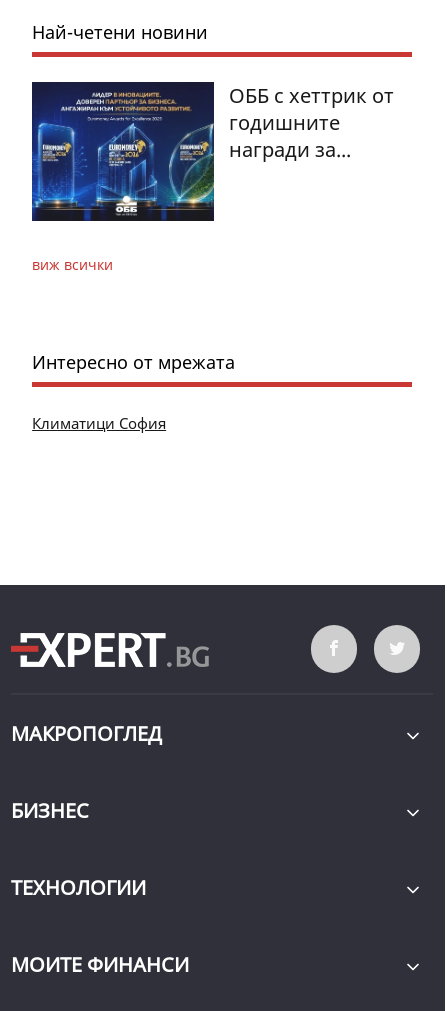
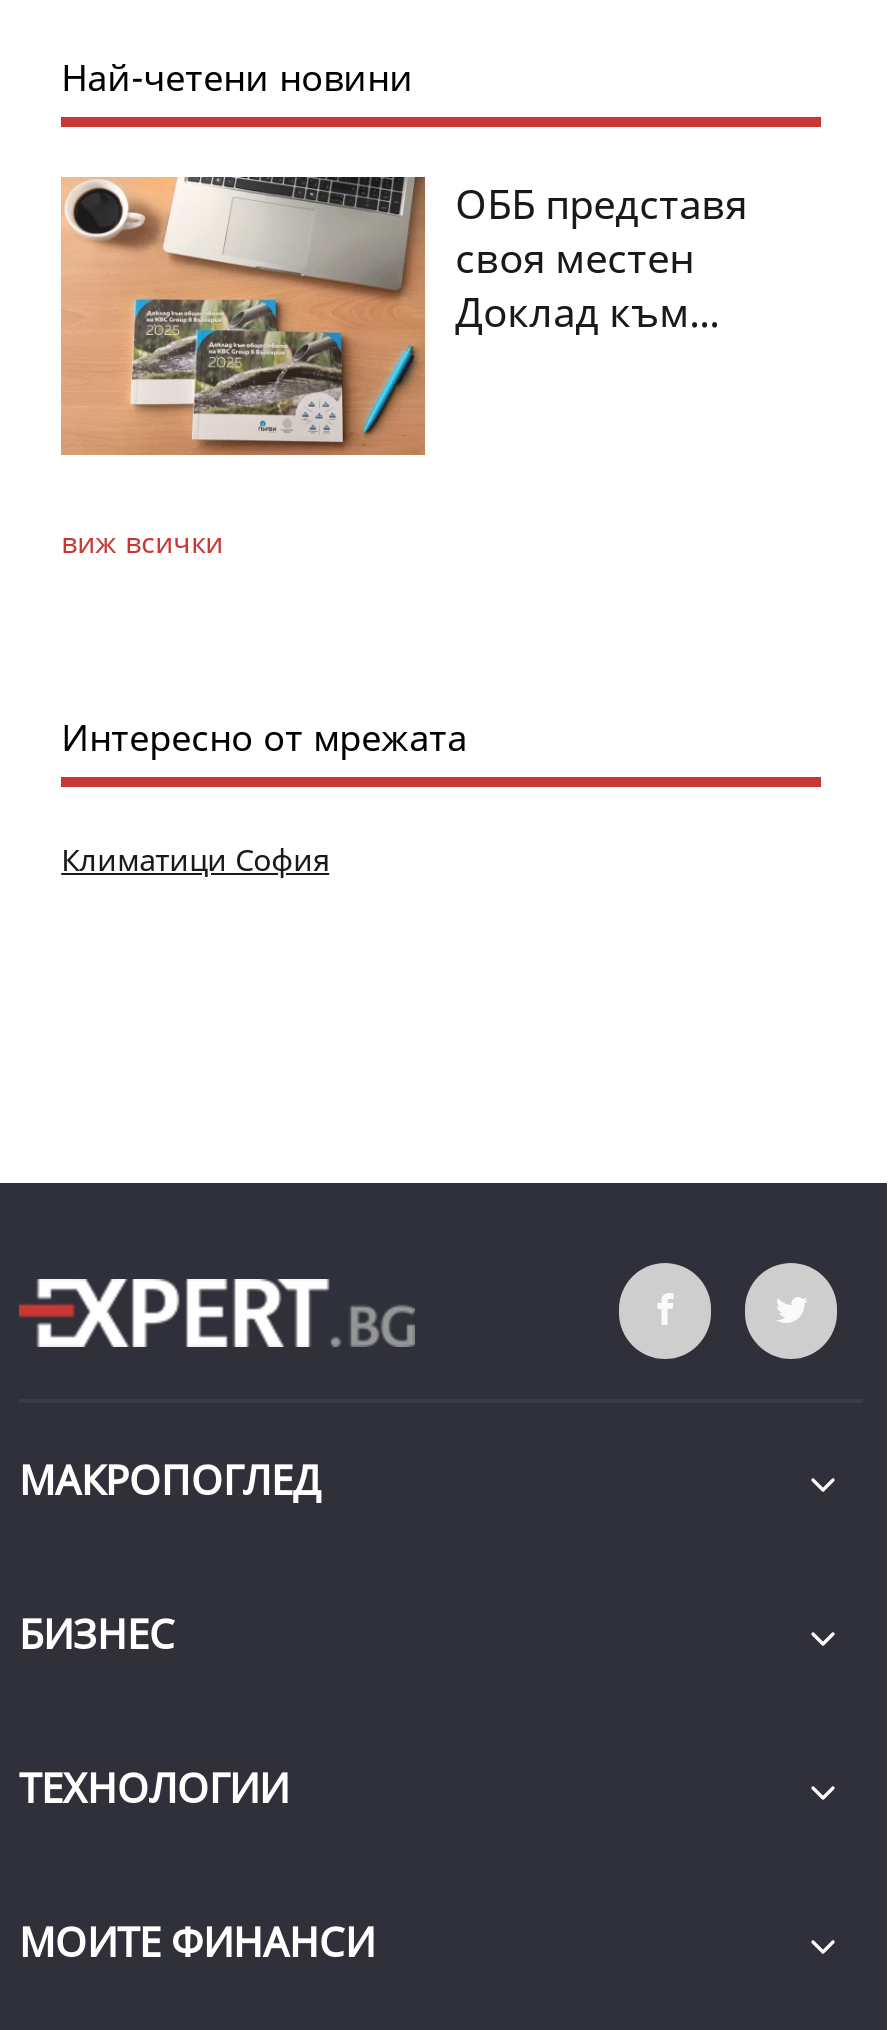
[31,81,394,222] [image] | ОББ с хеттрик от | годишните | награди за... -> [59,175,747,457] [image] | ОББ представя | своя местен | Доклад към...

